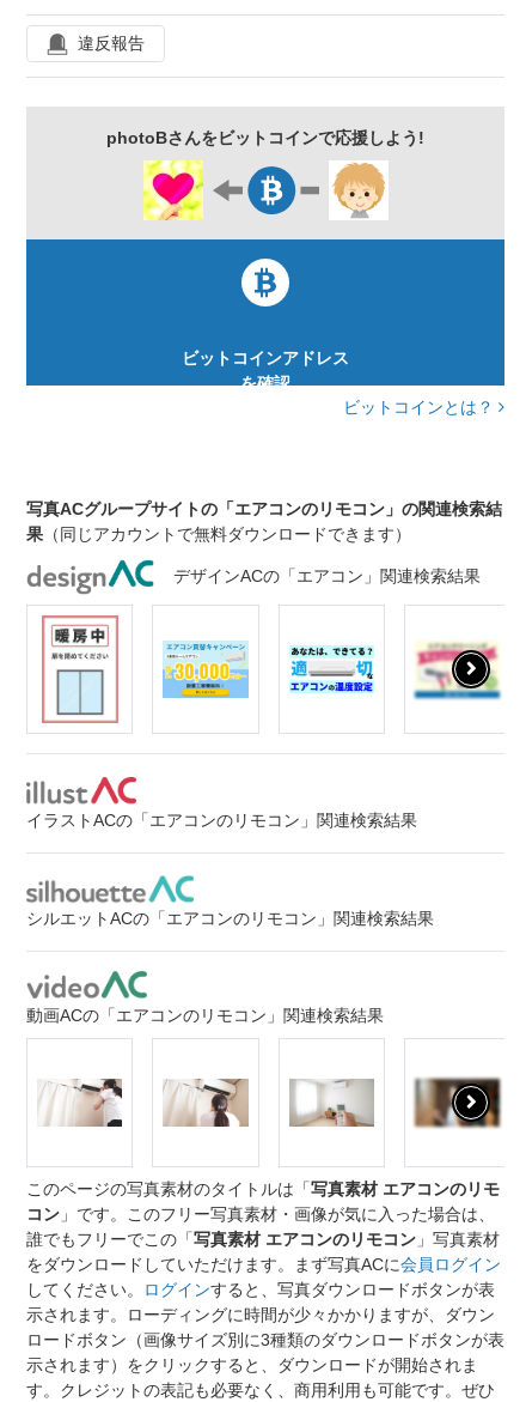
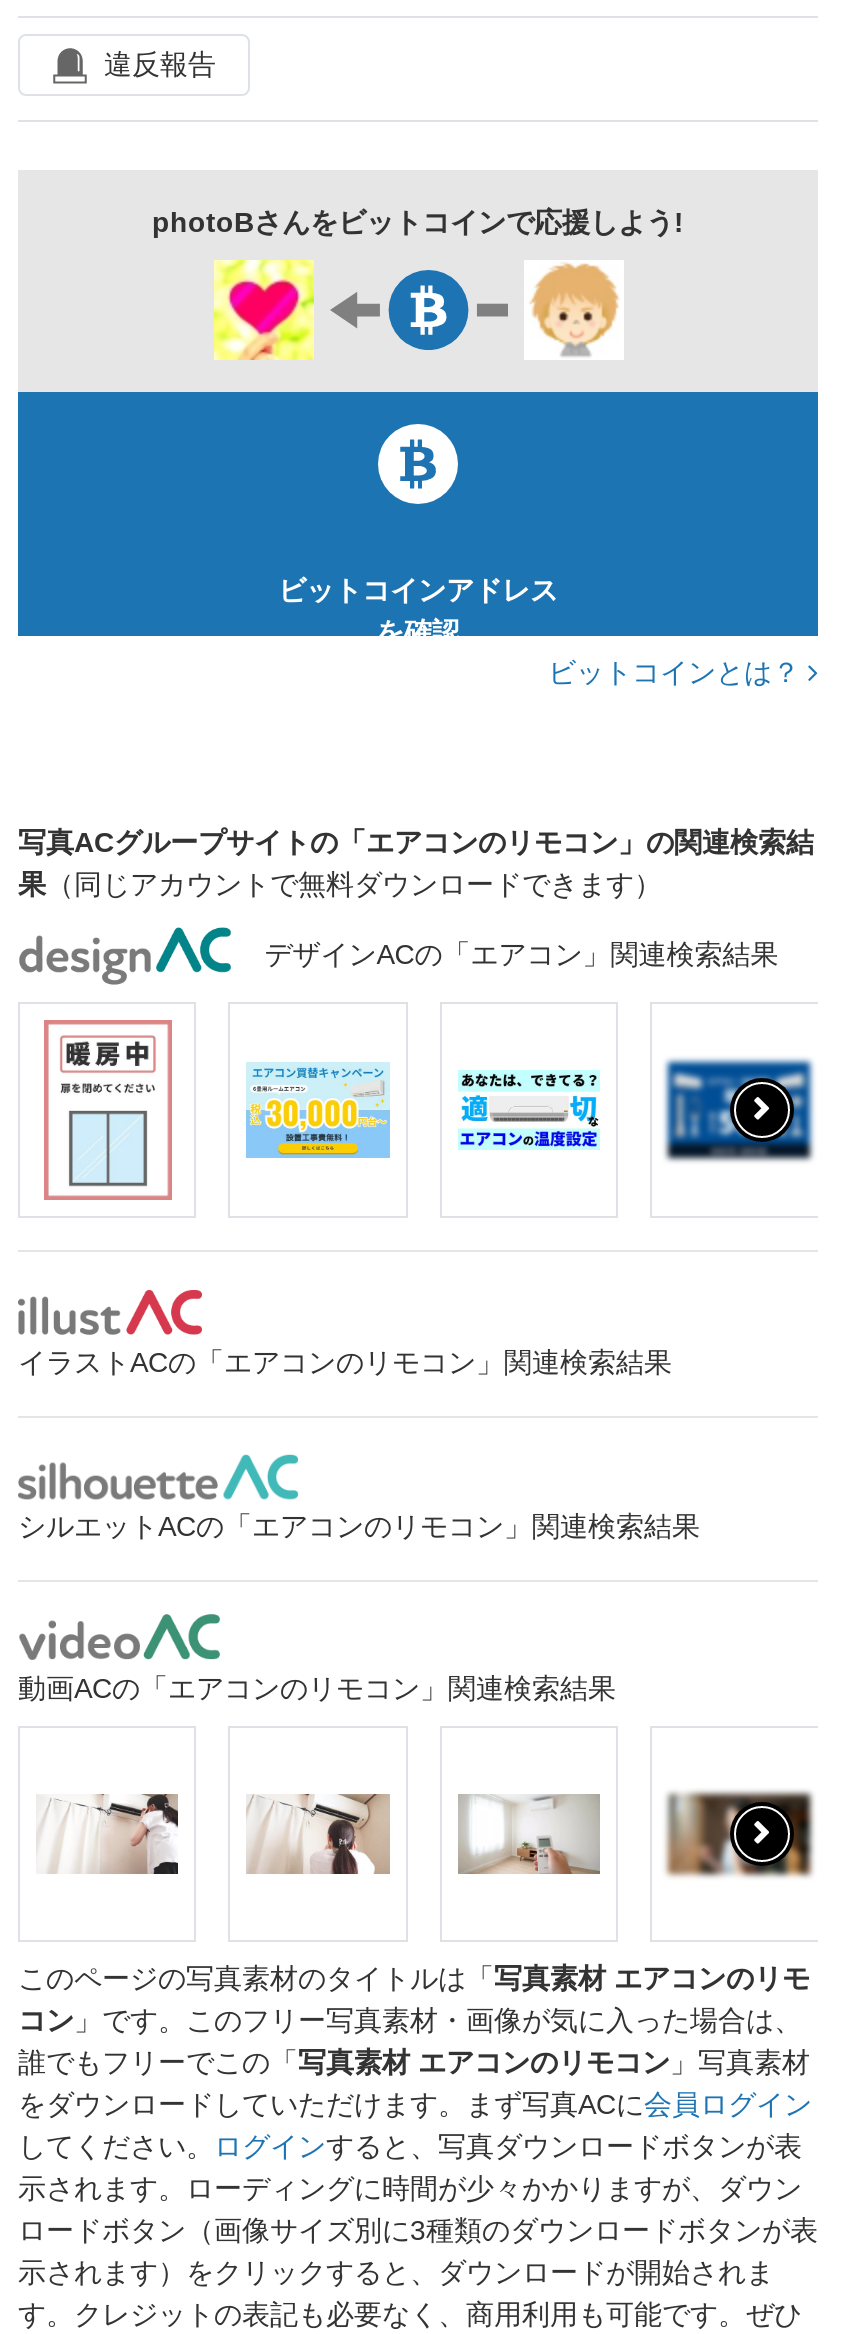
[414,639,501,699] [image] -> [664,1058,814,1162] [image]

